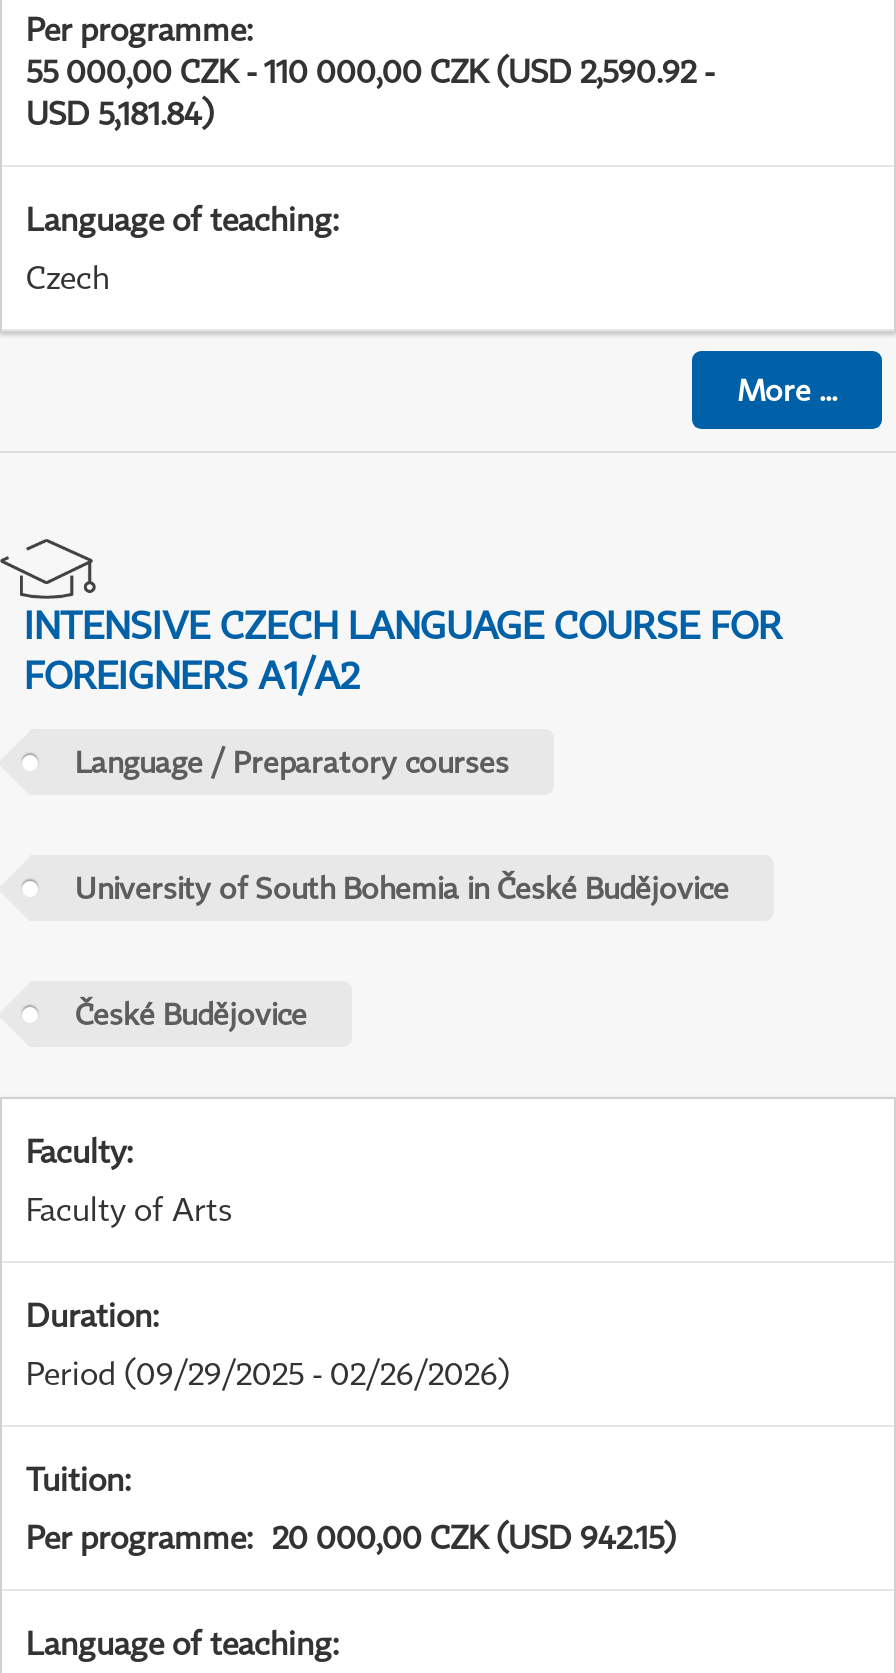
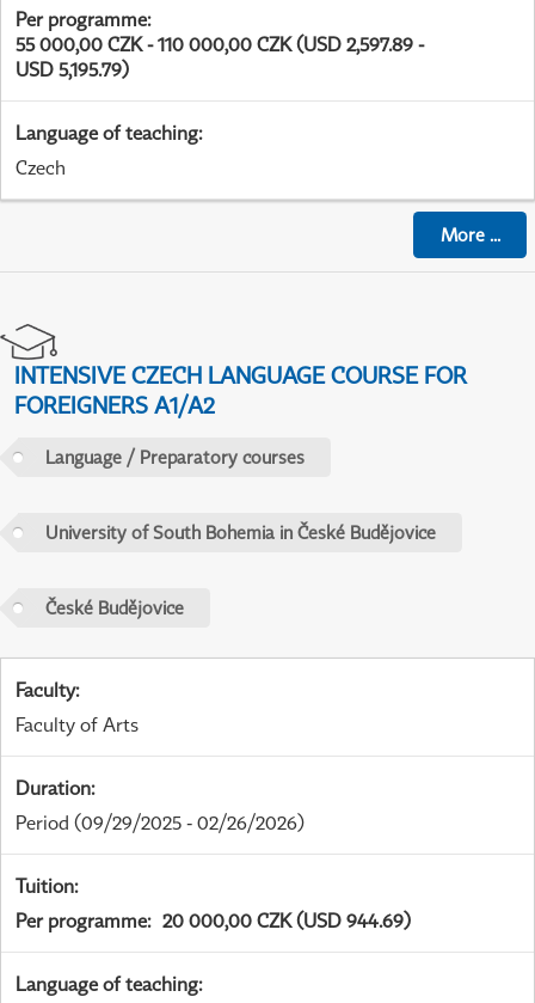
[26,51,714,91] 55 000,00 CZK - 110 000,00 CZK (USD 2,590.92 - -> [16,32,424,56] 55 000,00 CZK - 110 000,00 CZK (USD 2,597.89 -
[26,93,214,133] USD 5,181.84) -> [16,58,129,81] USD 5,195.79)
[26,1517,676,1557] Per programme: 20 000,00 CZK (USD 942.15) -> [16,909,411,933] Per programme: 20 000,00 CZK (USD 944.69)

